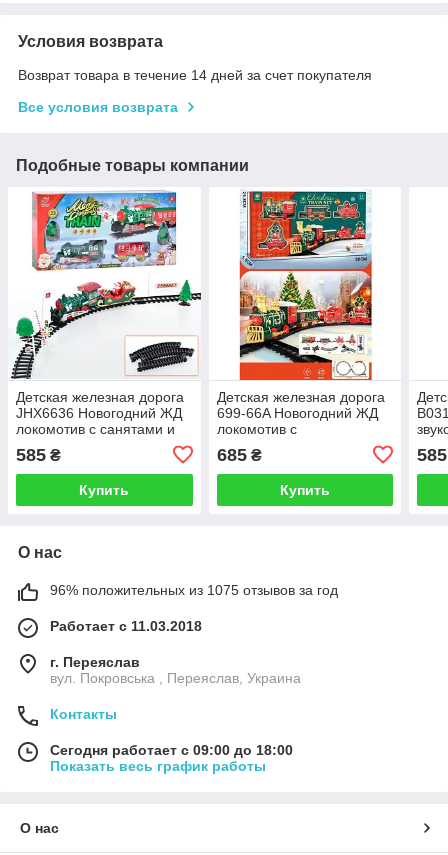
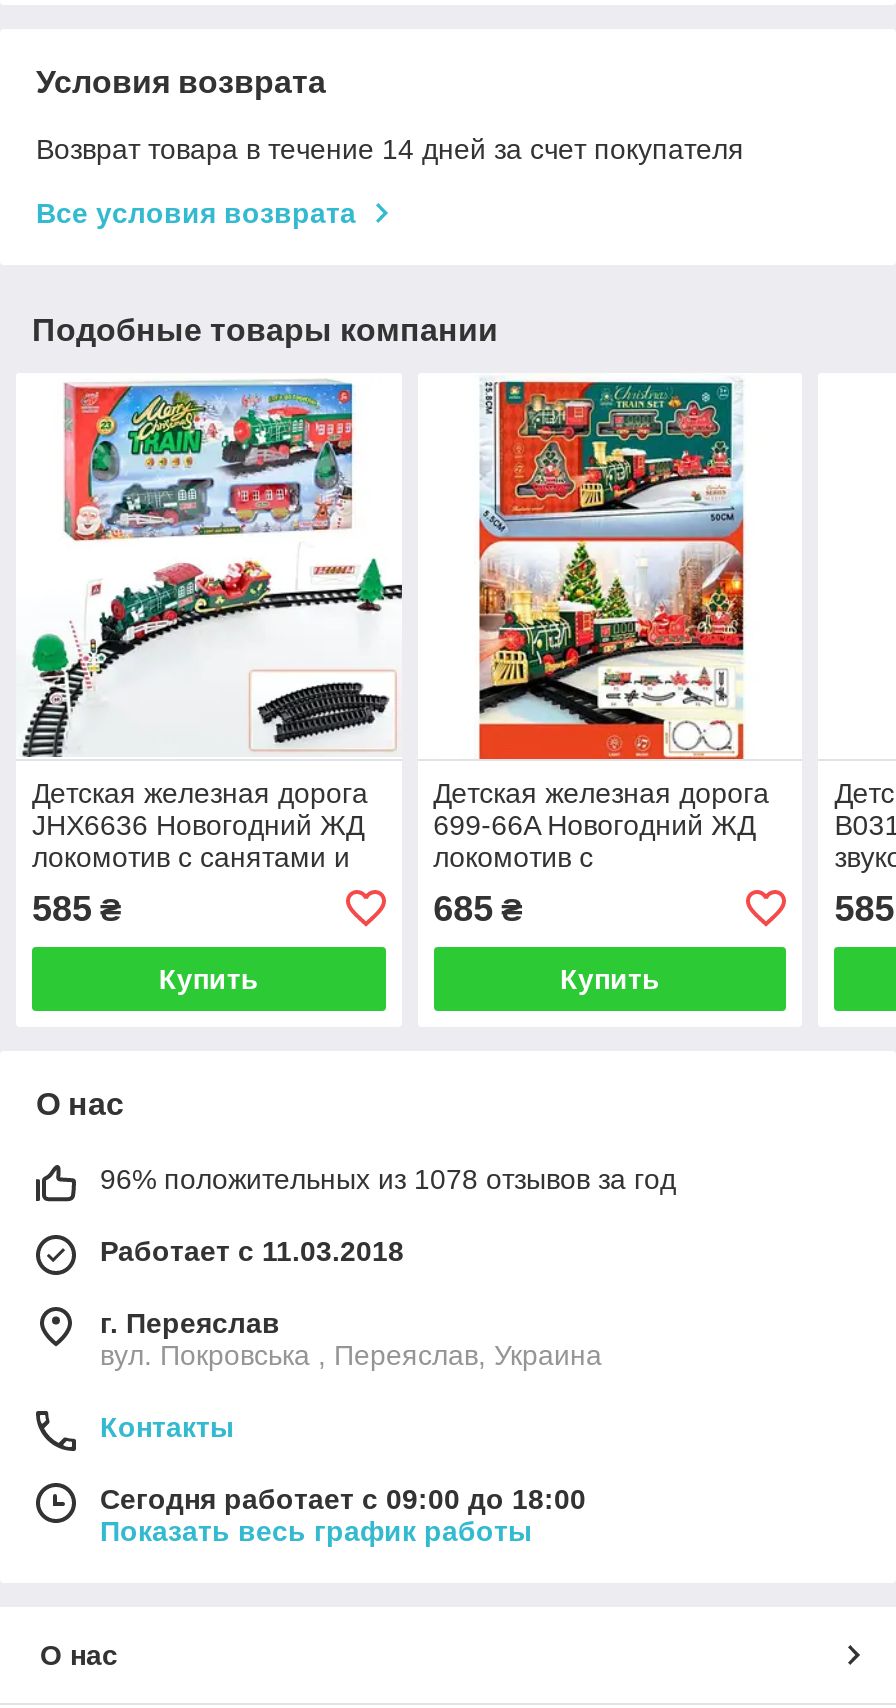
[50,582,338,598] 96% положительных из 1075 отзывов за год -> [100,1163,676,1195] 96% положительных из 1078 отзывов за год

